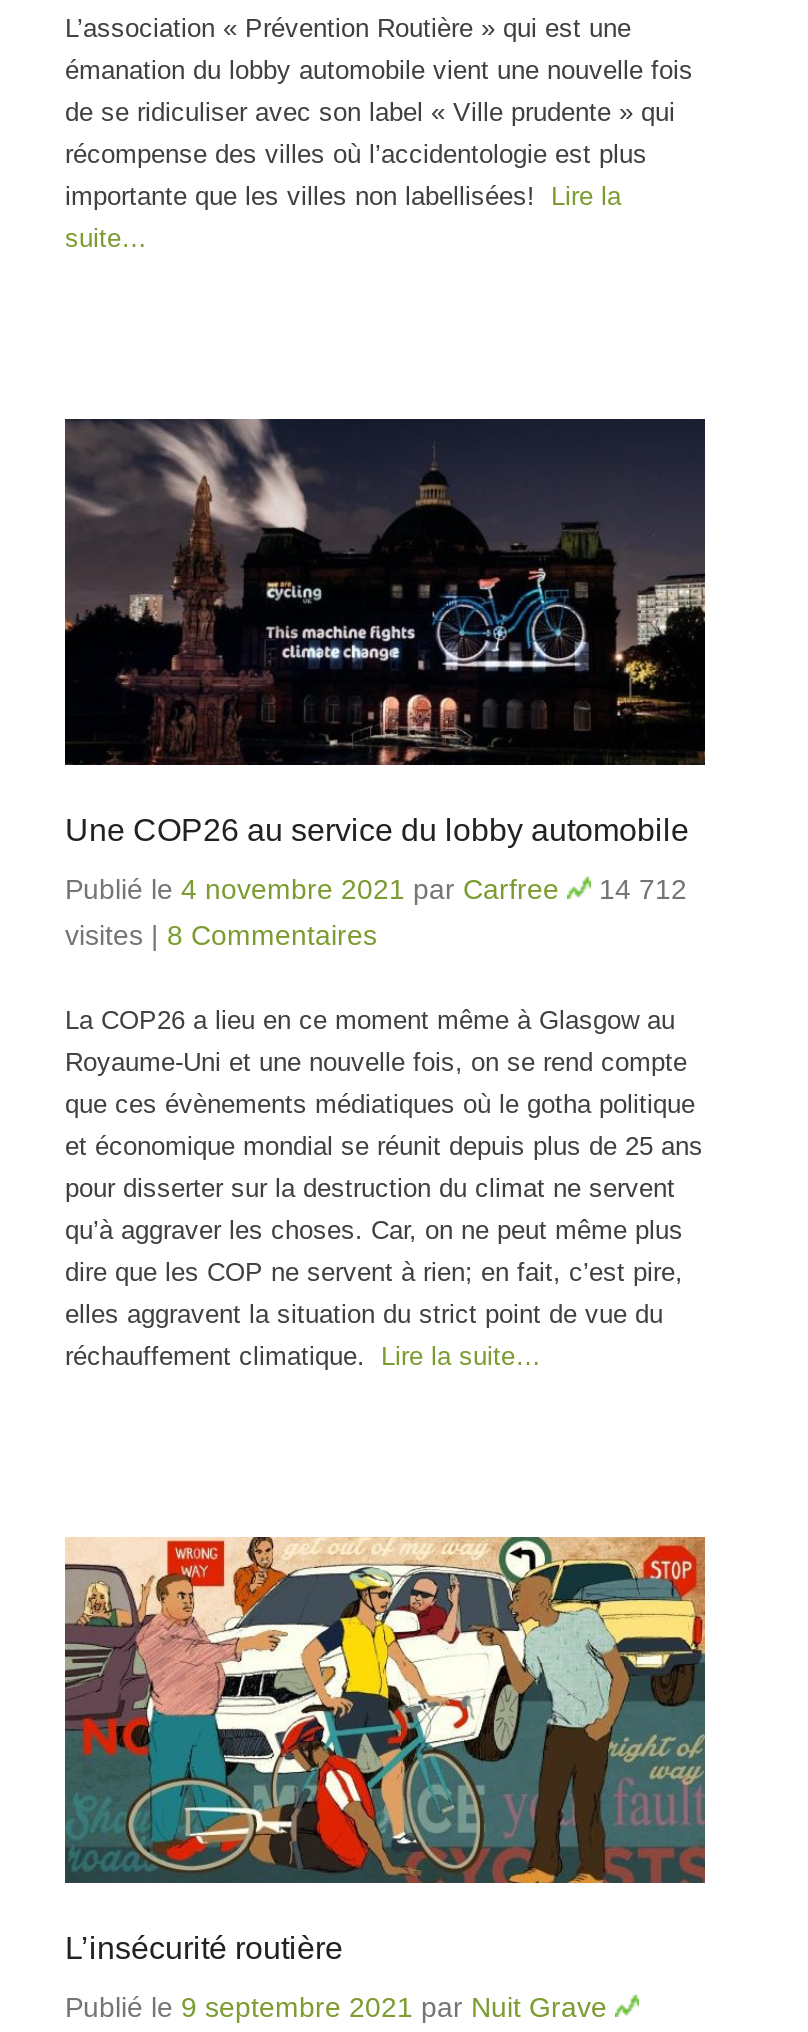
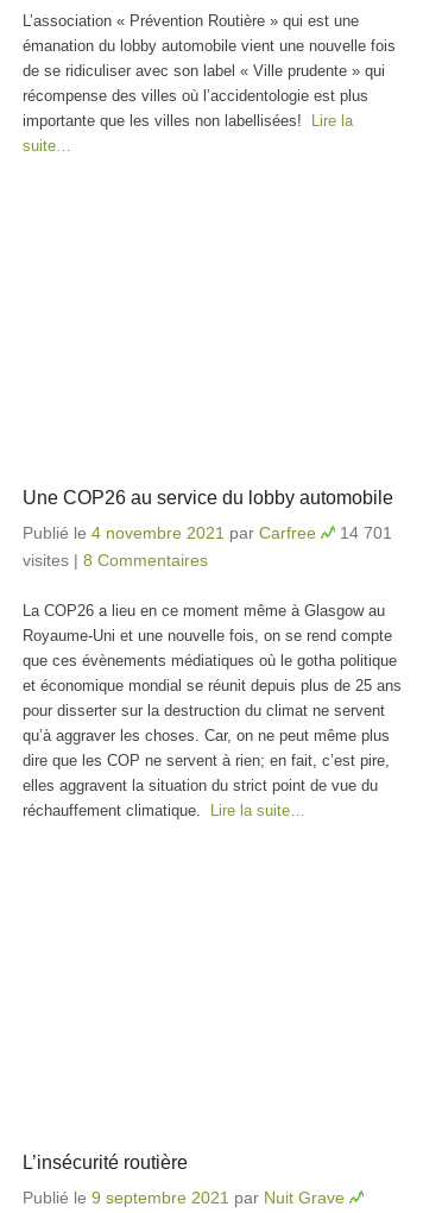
[63,417,707,767] [image] -> none
[65,873,687,905] Publié le 4 novembre 2021 par Carfree 14 712 -> [23,523,392,542] Publié le 4 novembre 2021 par Carfree 14 701
[63,1535,707,1885] [image] -> none

